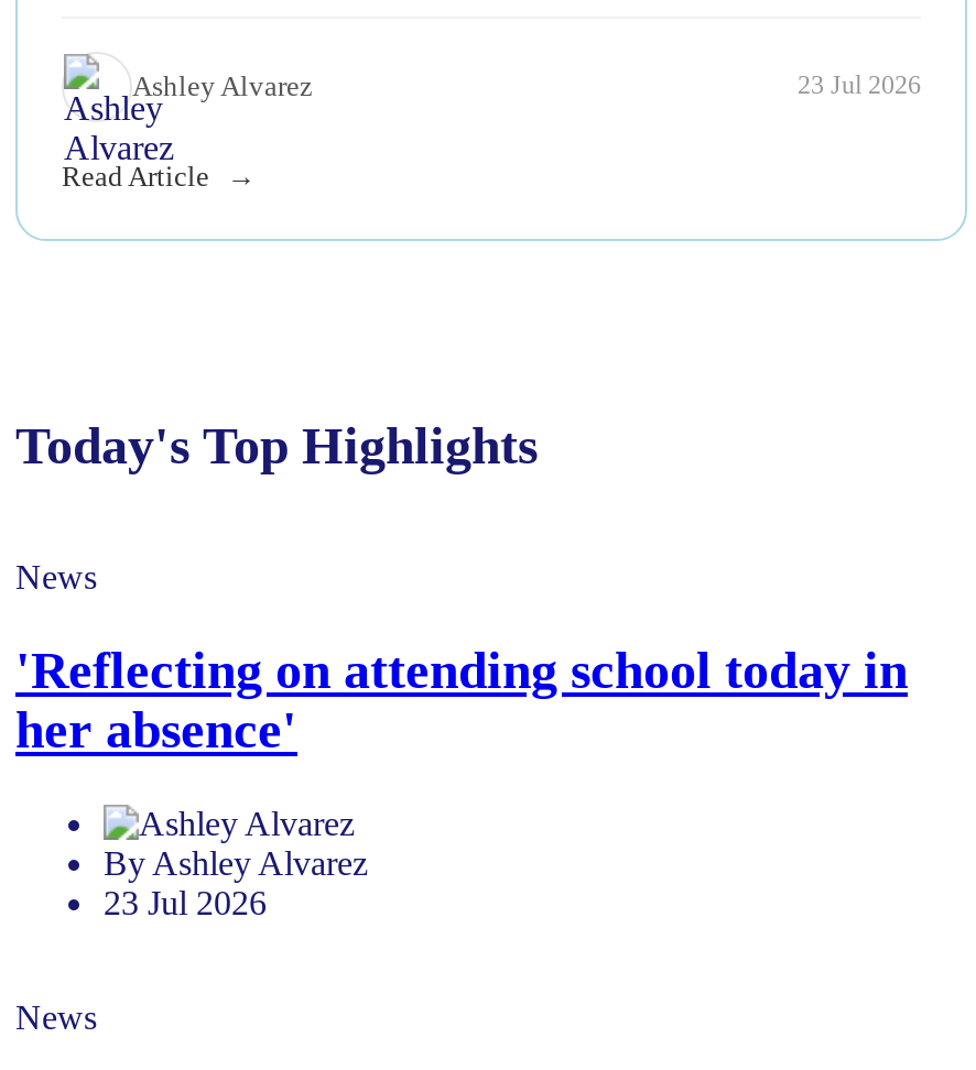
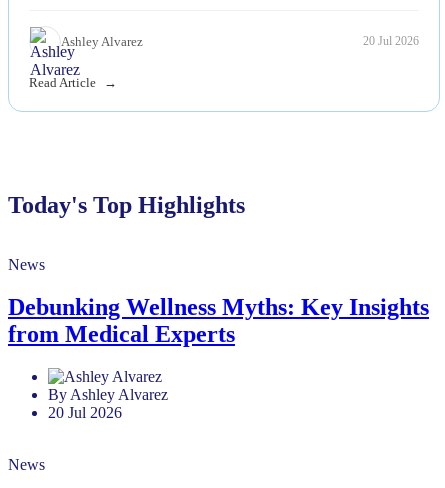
[798,70,921,100] 23 Jul 2026 -> [363,34,419,48] 20 Jul 2026
[15,642,908,759] 'Reflecting on attending school today in | her absence' -> [8,294,429,347] Debunking Wellness Myths: Key Insights | from Medical Experts
[104,884,267,922] 23 Jul 2026 -> [48,404,122,421] 20 Jul 2026

